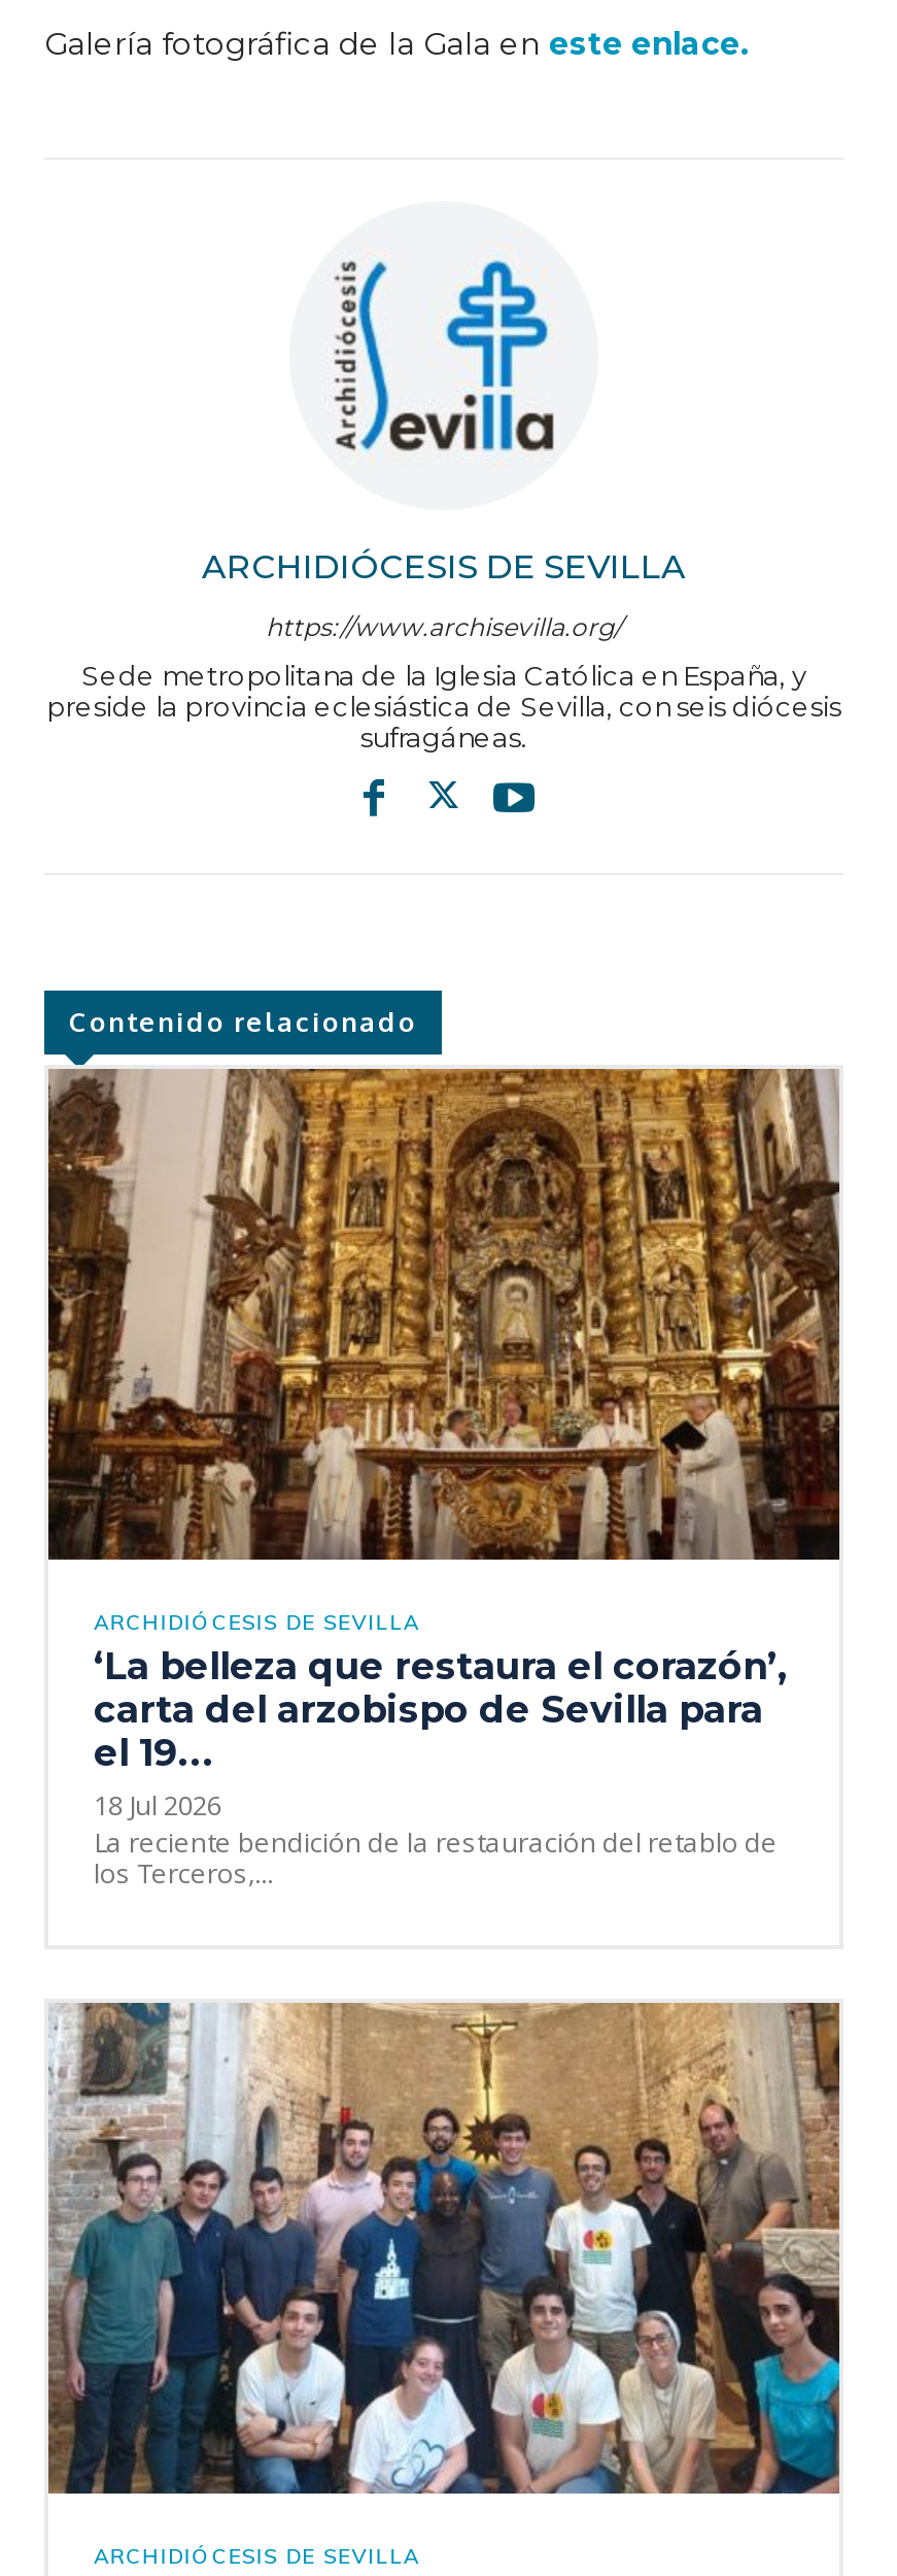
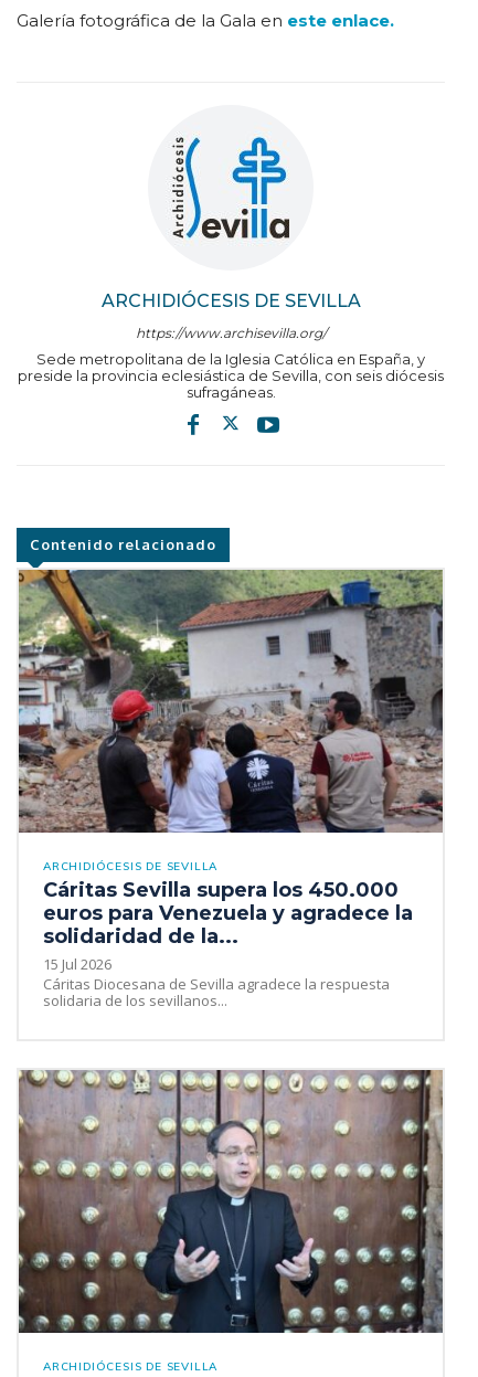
[46,1067,839,1562] [image] -> [18,569,443,834] [image]
[94,1644,788,1892] ‘La belleza que restaura el corazón’, | carta del arzobispo de Sevilla para | el 19... | 18 Jul 2026 | La reciente bendición de la restauración del retablo de | los Terceros,... -> [43,878,413,1010] Cáritas Sevilla supera los 450.000 | euros para Venezuela y agradece la | solidaridad de la... | 15 Jul 2026 | Cáritas Diocesana de Sevilla agradece la respuesta | solidaria de los sevillanos...
[48,2001,841,2496] [image] -> [18,1069,444,1334] [image]

